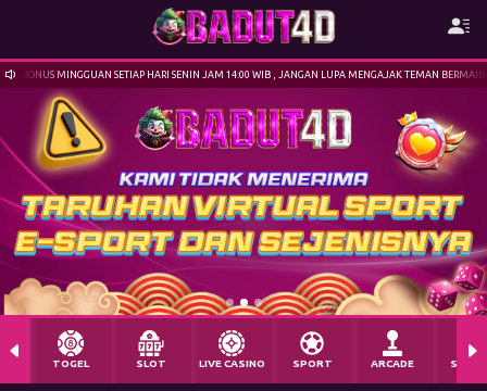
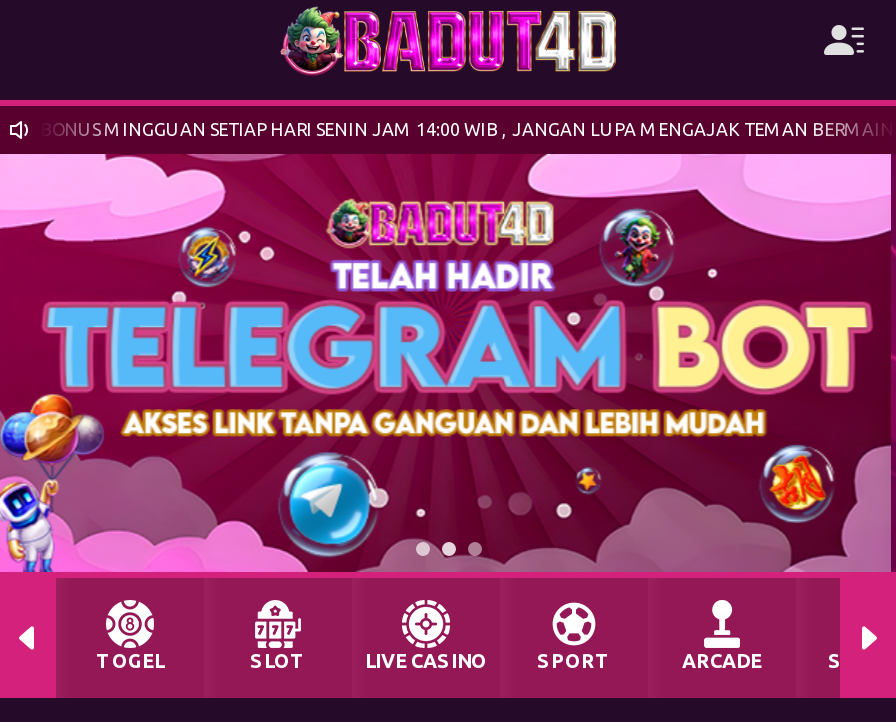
[3,88,484,316] [image] -> [6,152,890,574] [image]

